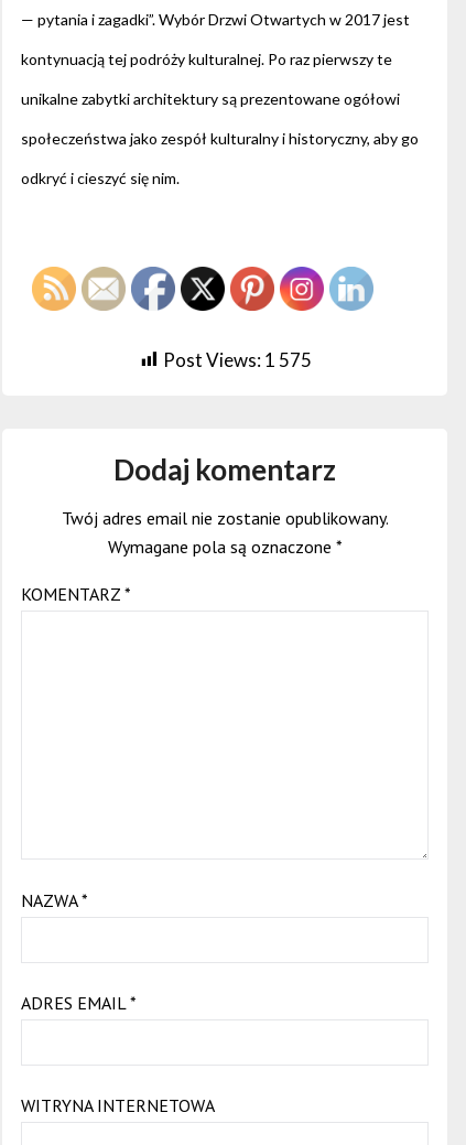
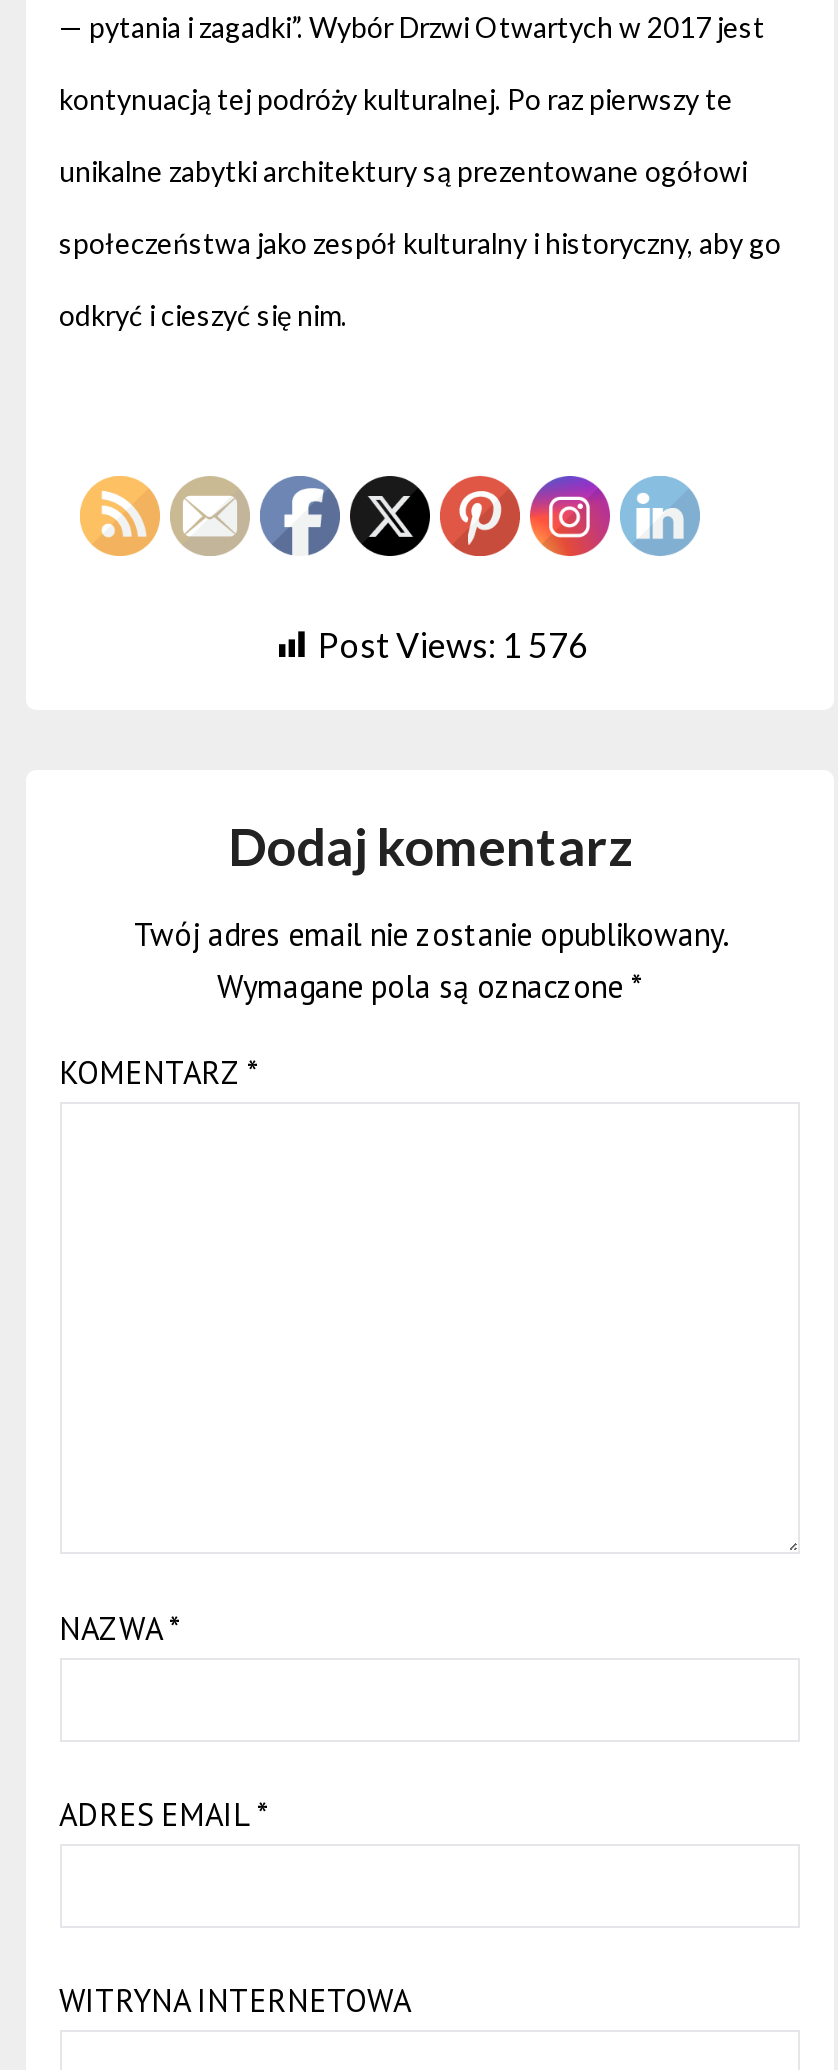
[163,348,312,371] Post Views: 1 575 -> [318,623,588,665] Post Views: 1 576

